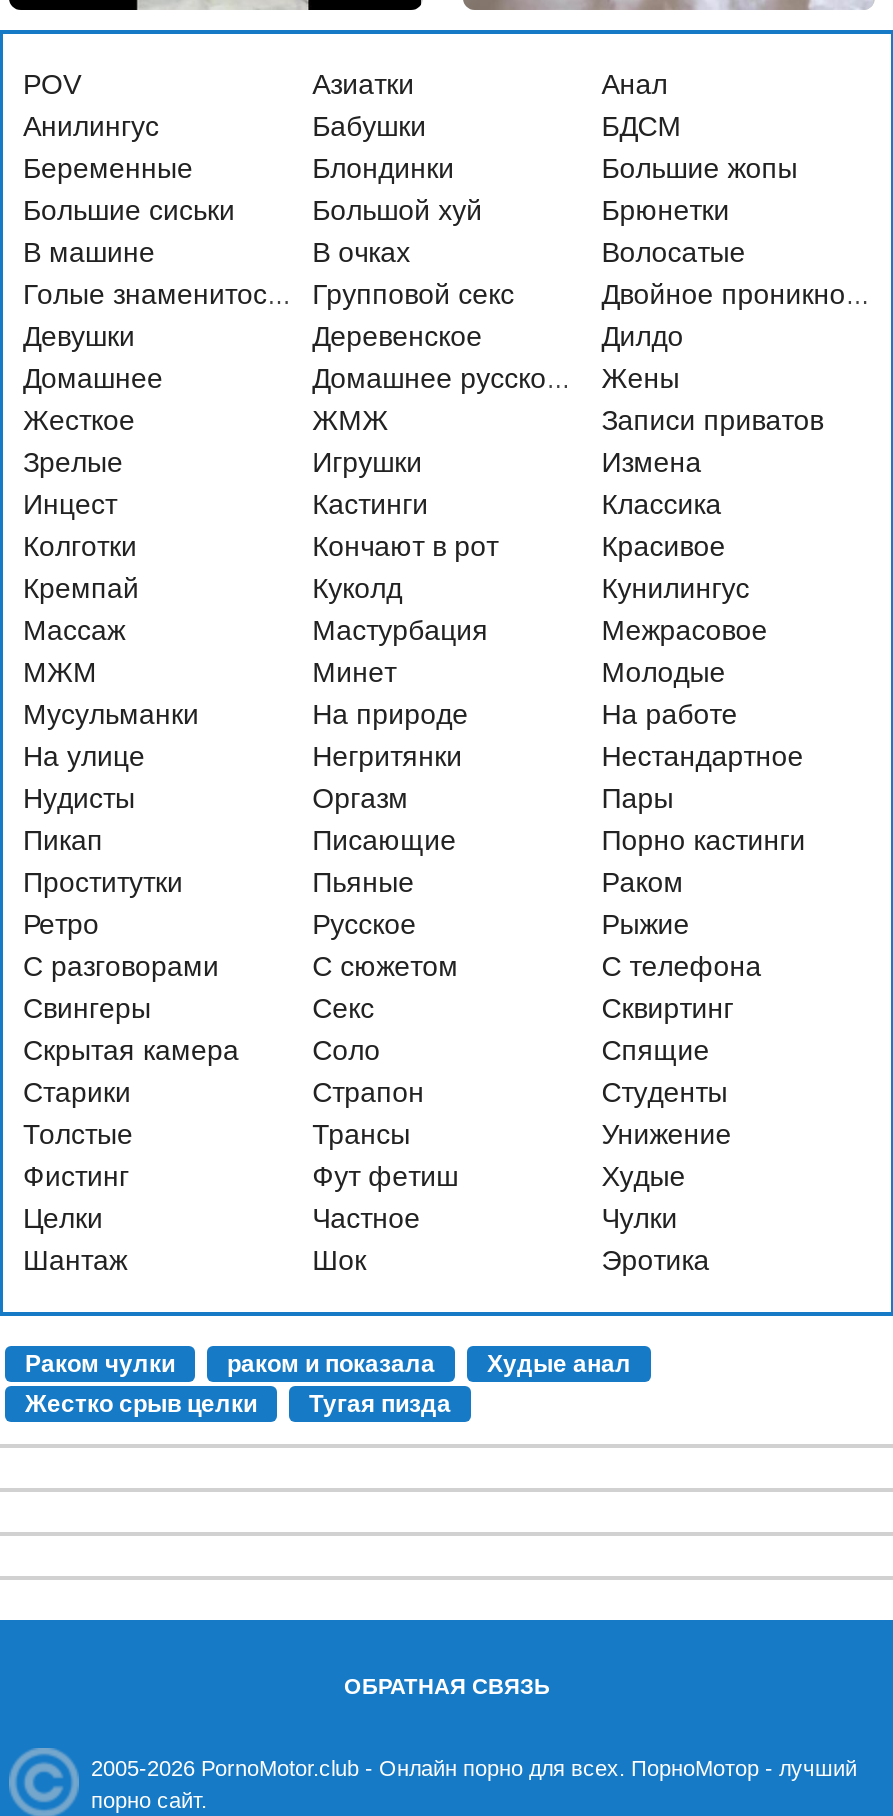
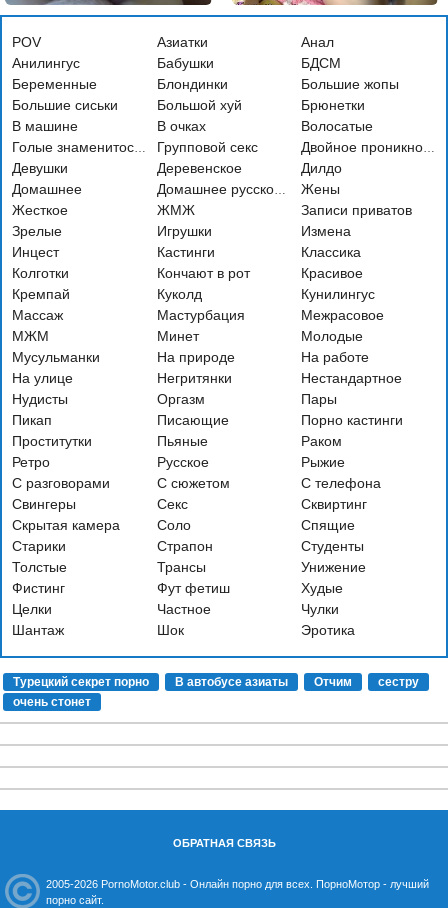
[25,1350,631,1418] Раком чулки | раком и показала | Худые анал | Жестко срыв целки | Тугая пизда -> [13,675,419,709] Турецкий секрет порно | В автобусе азиаты | Отчим | сестру | очень стонет

